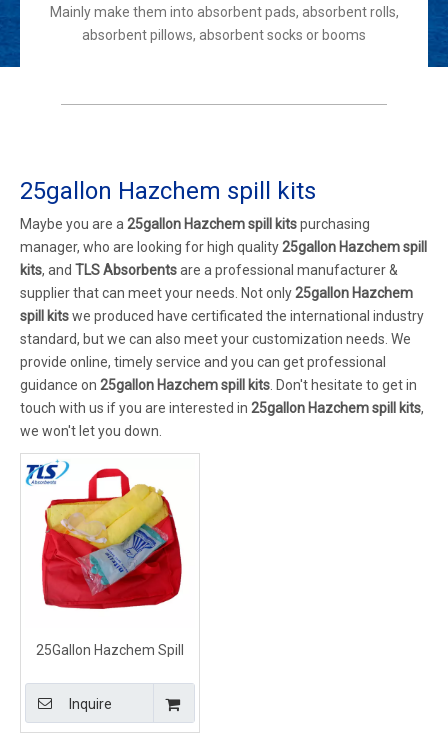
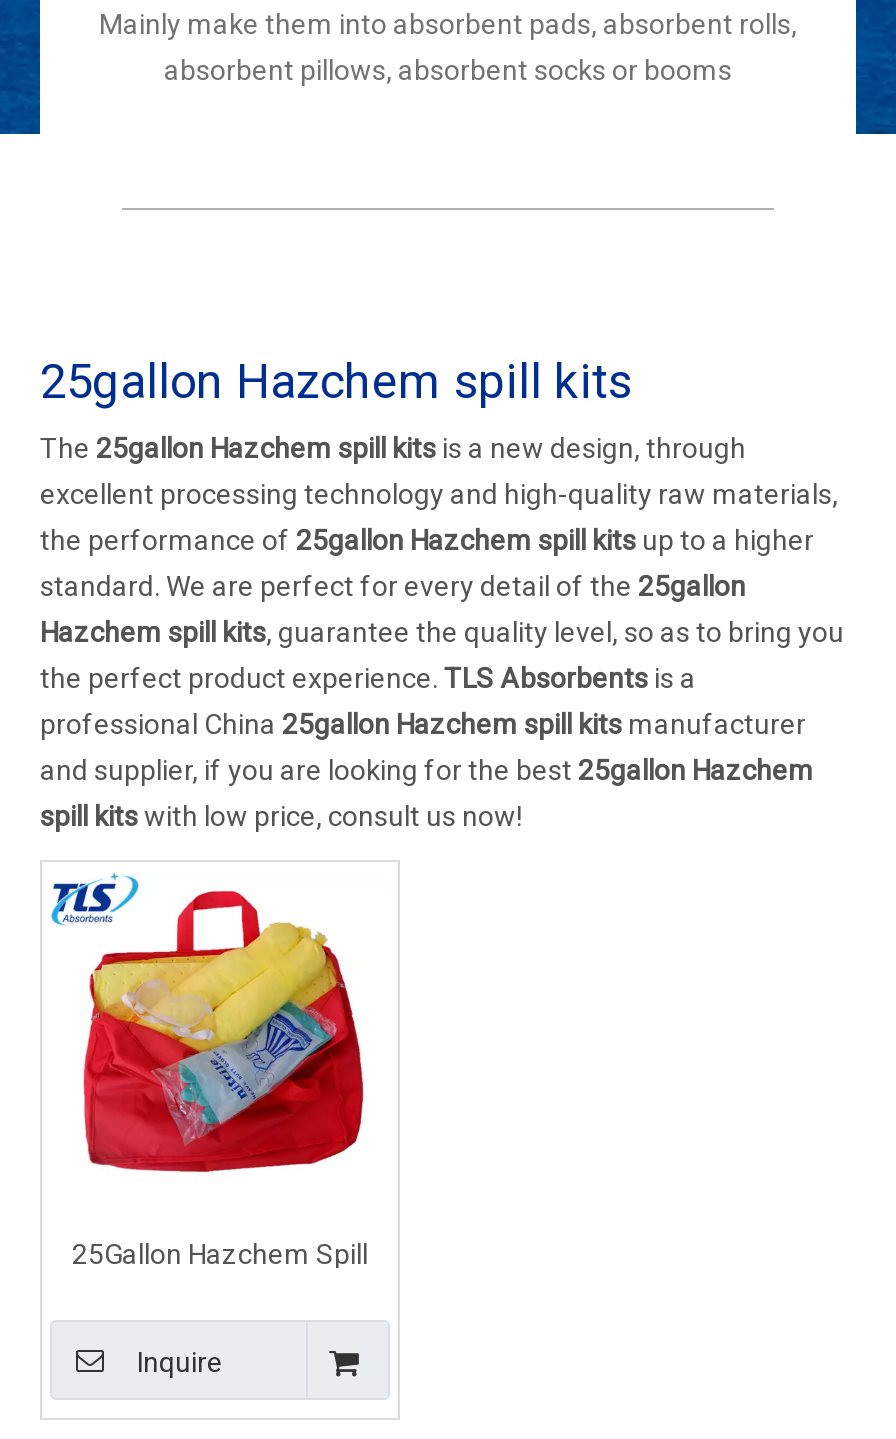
[20,216,427,439] Maybe you are a 25gallon Hazchem spill kits purchasing | manager, who are looking for high quality 25gallon Hazchem spill | kits, and TLS Absorbents are a professional manufacturer & | supplier that can meet your needs. Not only 25gallon Hazchem | spill kits we produced have certificated the international industry | standard, but we can also meet your customization needs. We | provide online, timely service and you can get professional | guidance on 25gallon Hazchem spill kits. Don't hesitate to get in | touch with us if you are interested in 25gallon Hazchem spill kits, | we won't let you down. -> [40,432,844,832] The 25gallon Hazchem spill kits is a new design, through | excellent processing technology and high-quality raw materials, | the performance of 25gallon Hazchem spill kits up to a higher | standard. We are perfect for every detail of the 25gallon | Hazchem spill kits, guarantee the quality level, so as to bring you | the perfect product experience. TLS Absorbents is a | professional China 25gallon Hazchem spill kits manufacturer | and supplier, if you are looking for the best 25gallon Hazchem | spill kits with low price, consult us now!

